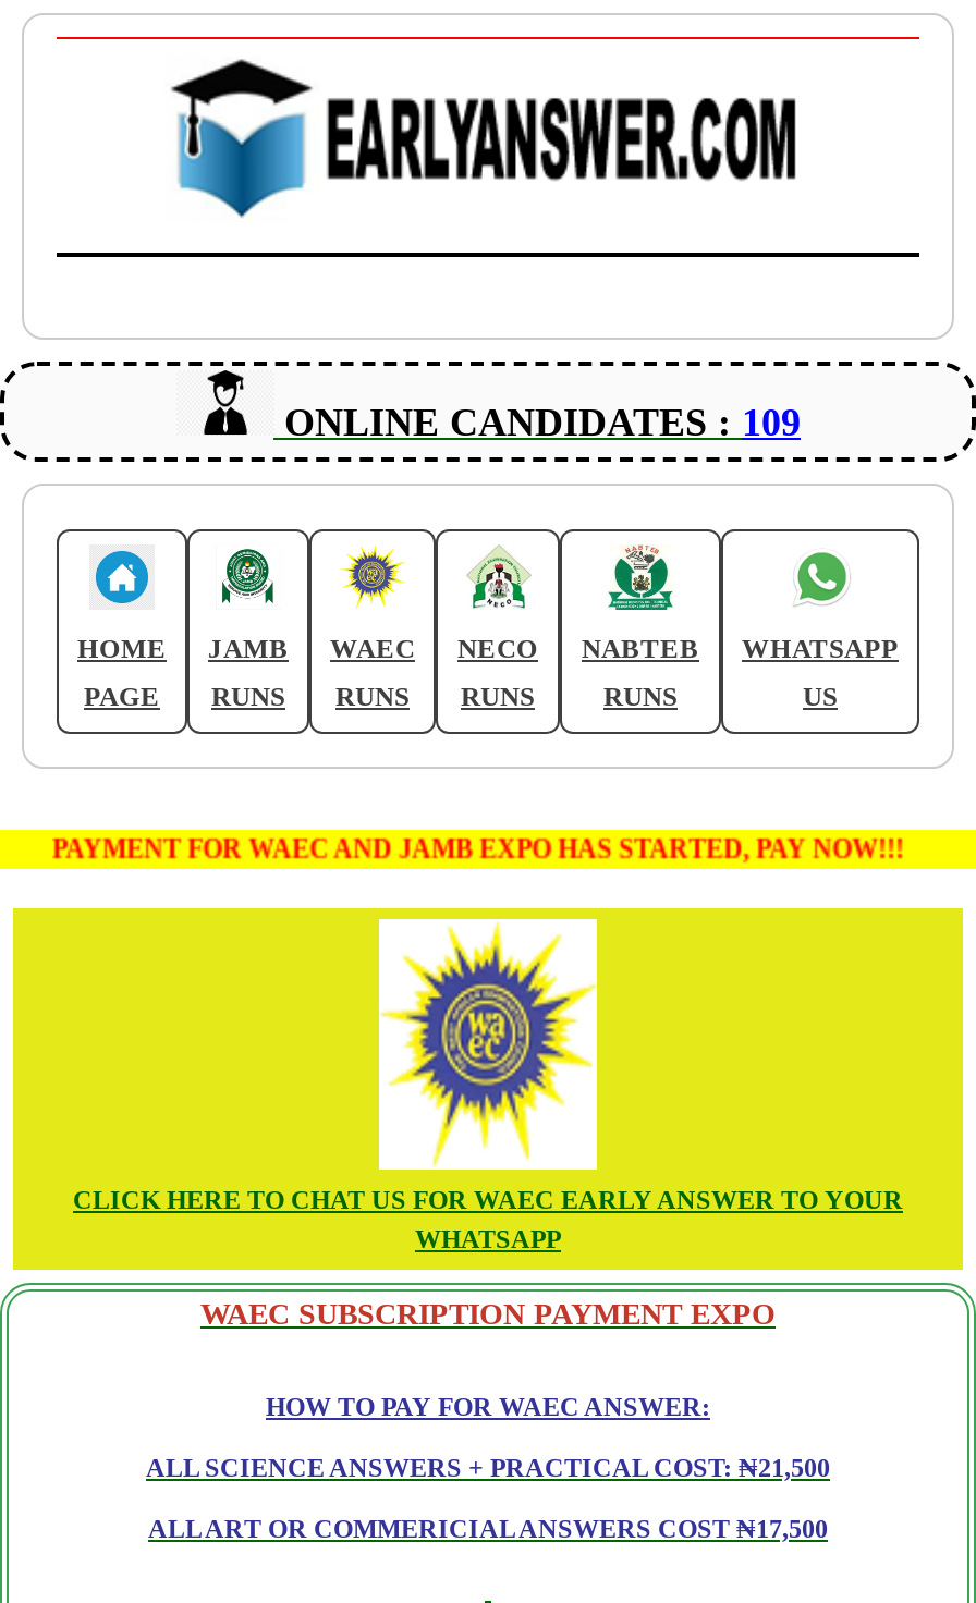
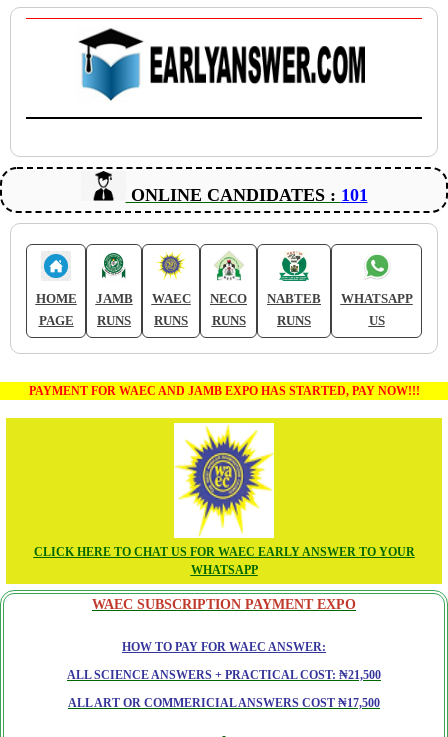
[273,401,801,444] ONLINE CANDIDATES : 109 -> [125,185,367,205] ONLINE CANDIDATES : 101

